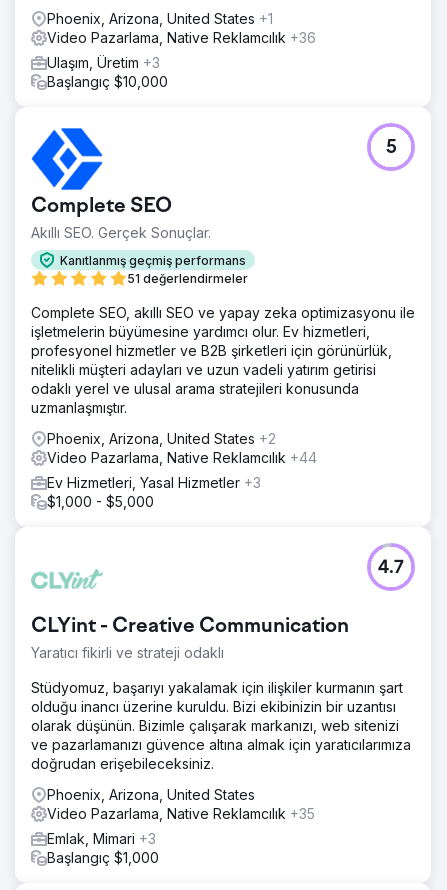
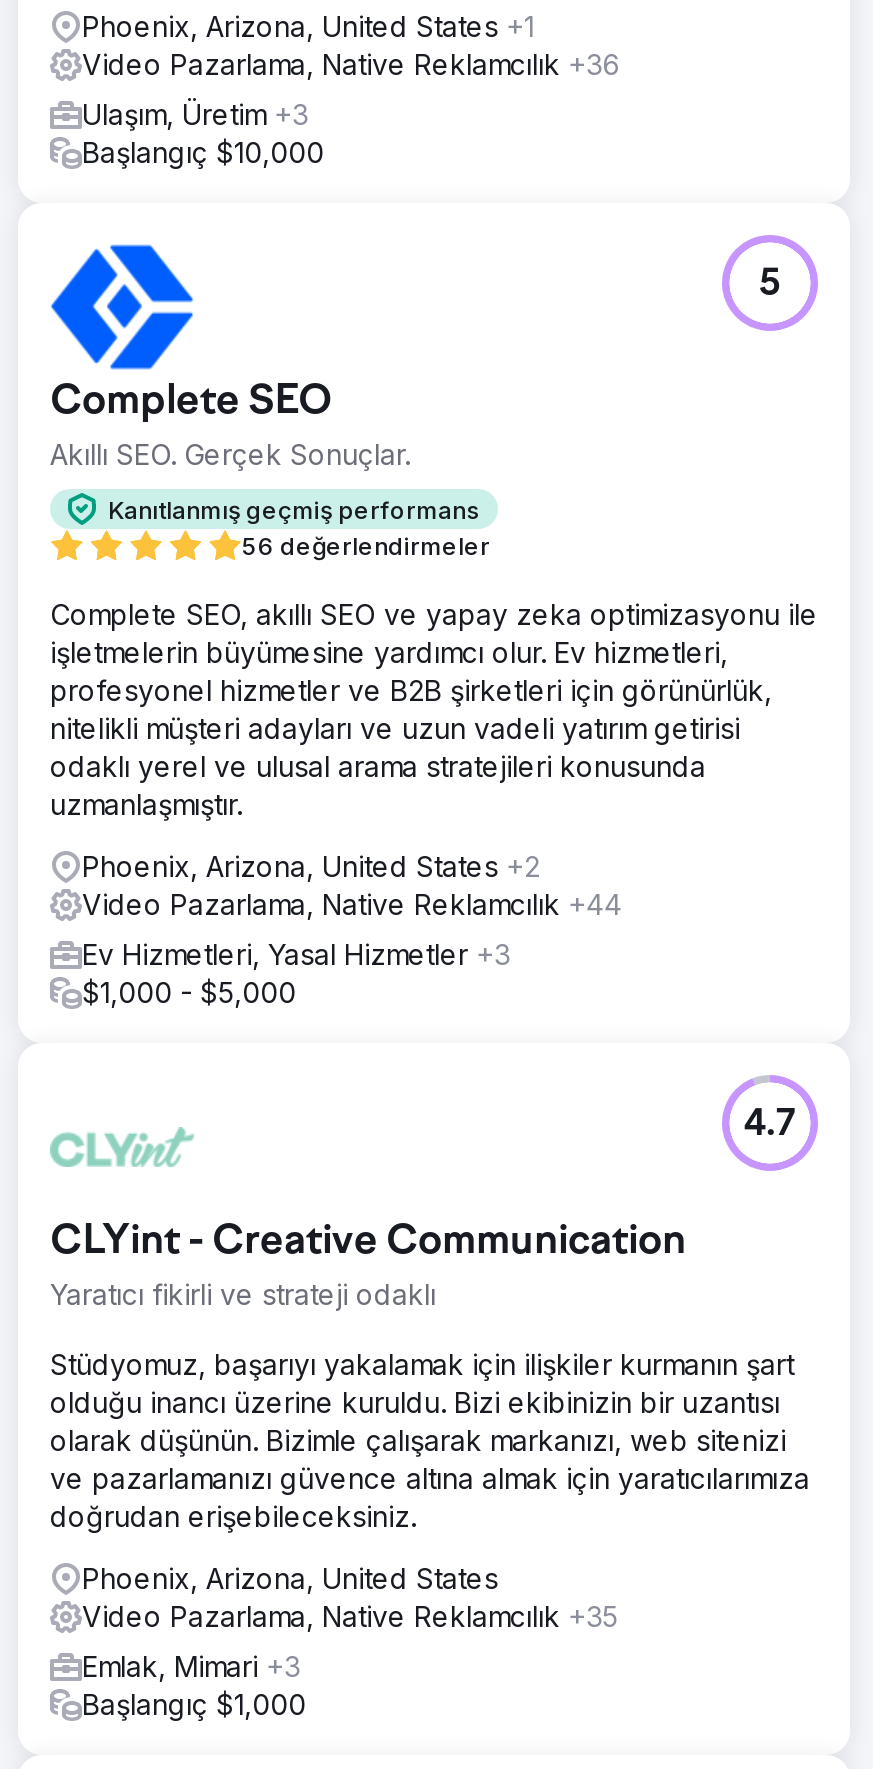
[127,271,248,286] 51 değerlendirmeler -> [242,531,490,561] 56 değerlendirmeler

